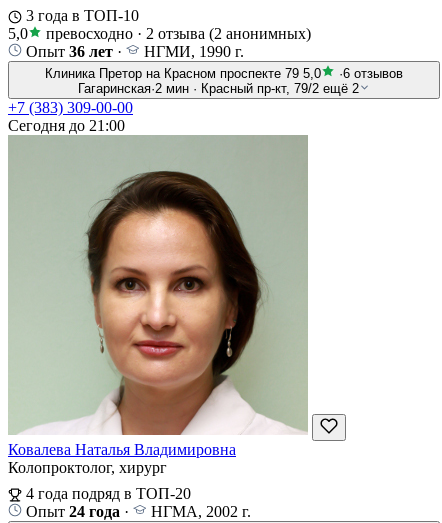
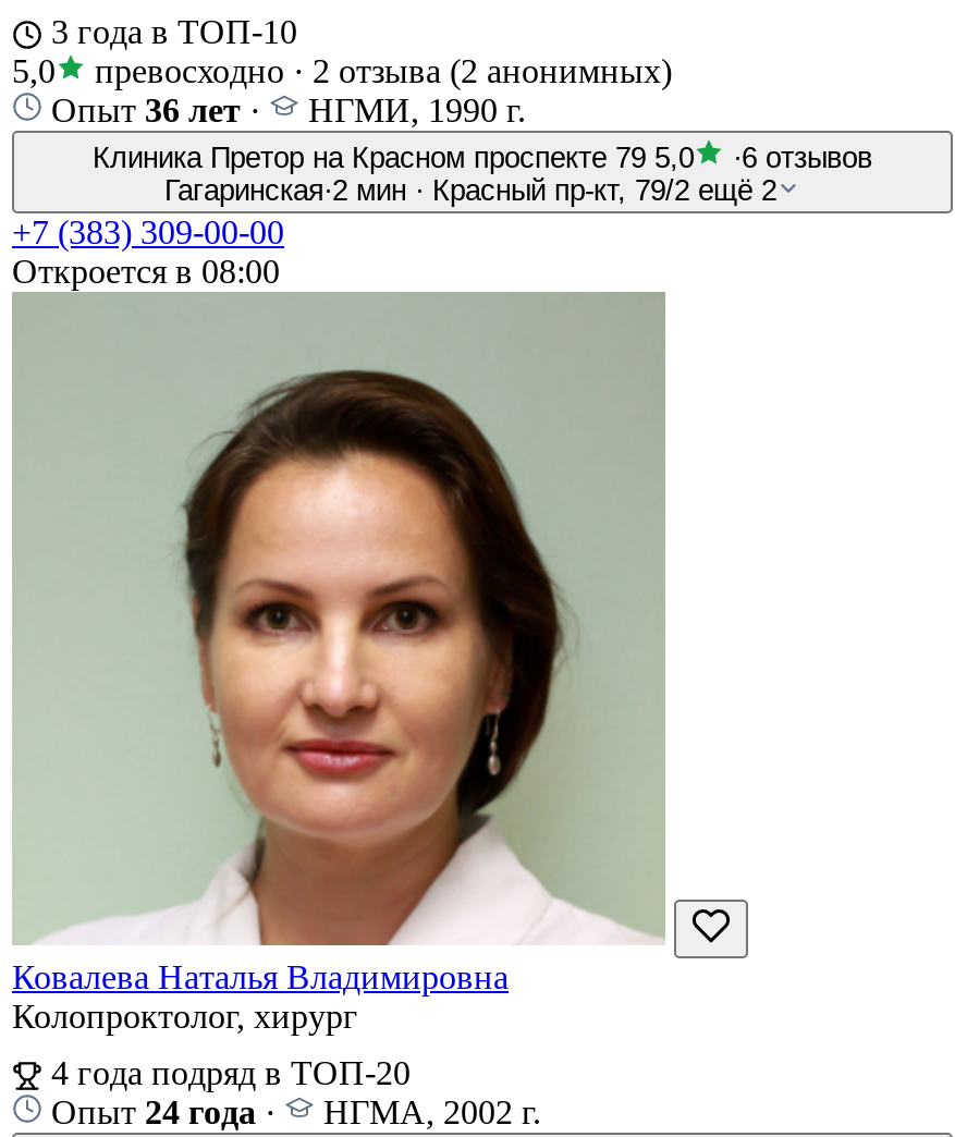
[8,117,125,134] Сегодня до 21:00 -> [12,252,280,289] Откроется в 08:00

